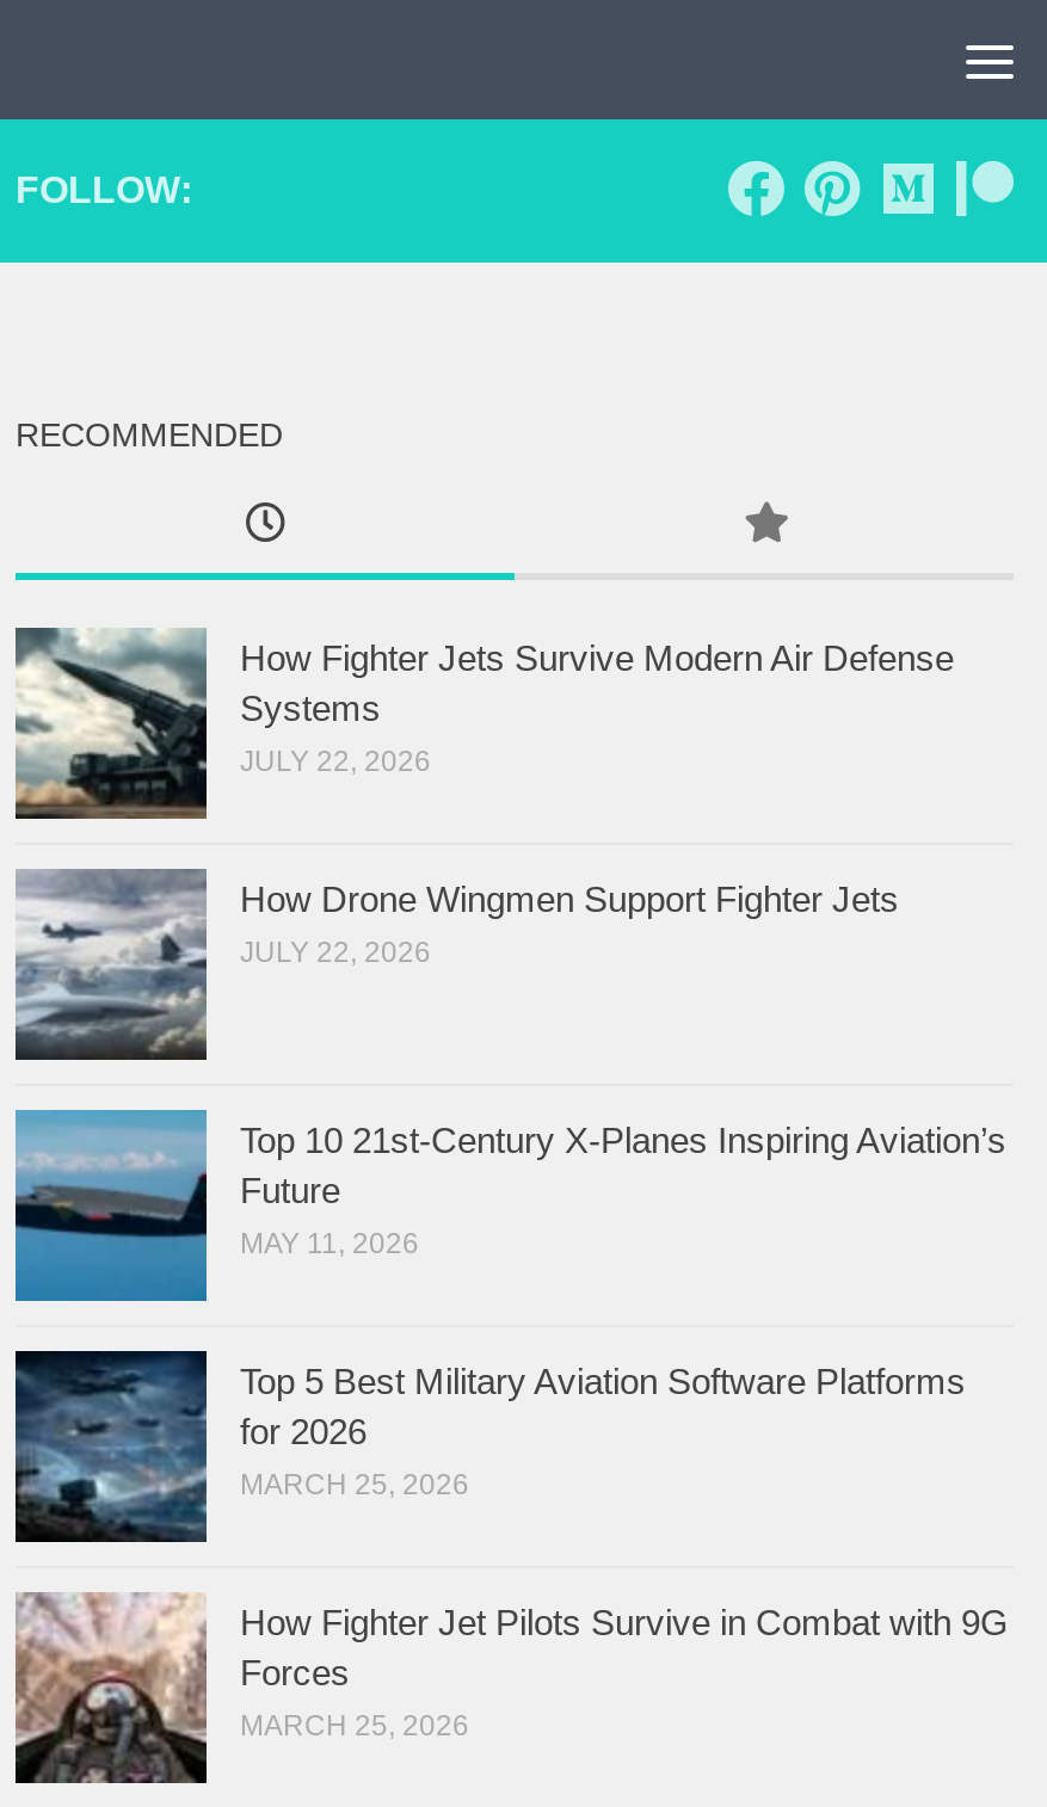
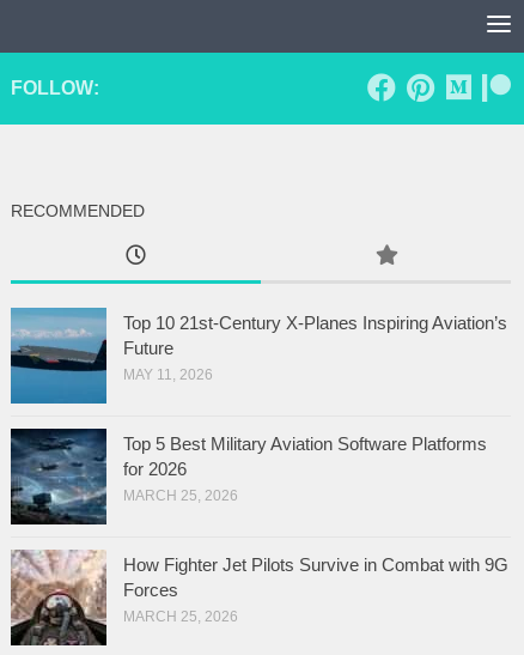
[13,625,954,969] [image] | How Fighter Jets Survive Modern Air Defense | Systems | JULY 22, 2026 | How Drone Wingmen Support Fighter Jets | JULY 22, 2026 -> none
[13,869,207,1060] [image] -> none

